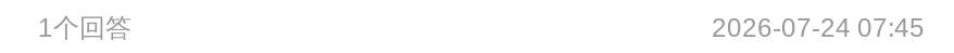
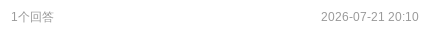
[712,13,925,43] 2026-07-24 07:45 -> [321,10,419,24] 2026-07-21 20:10

